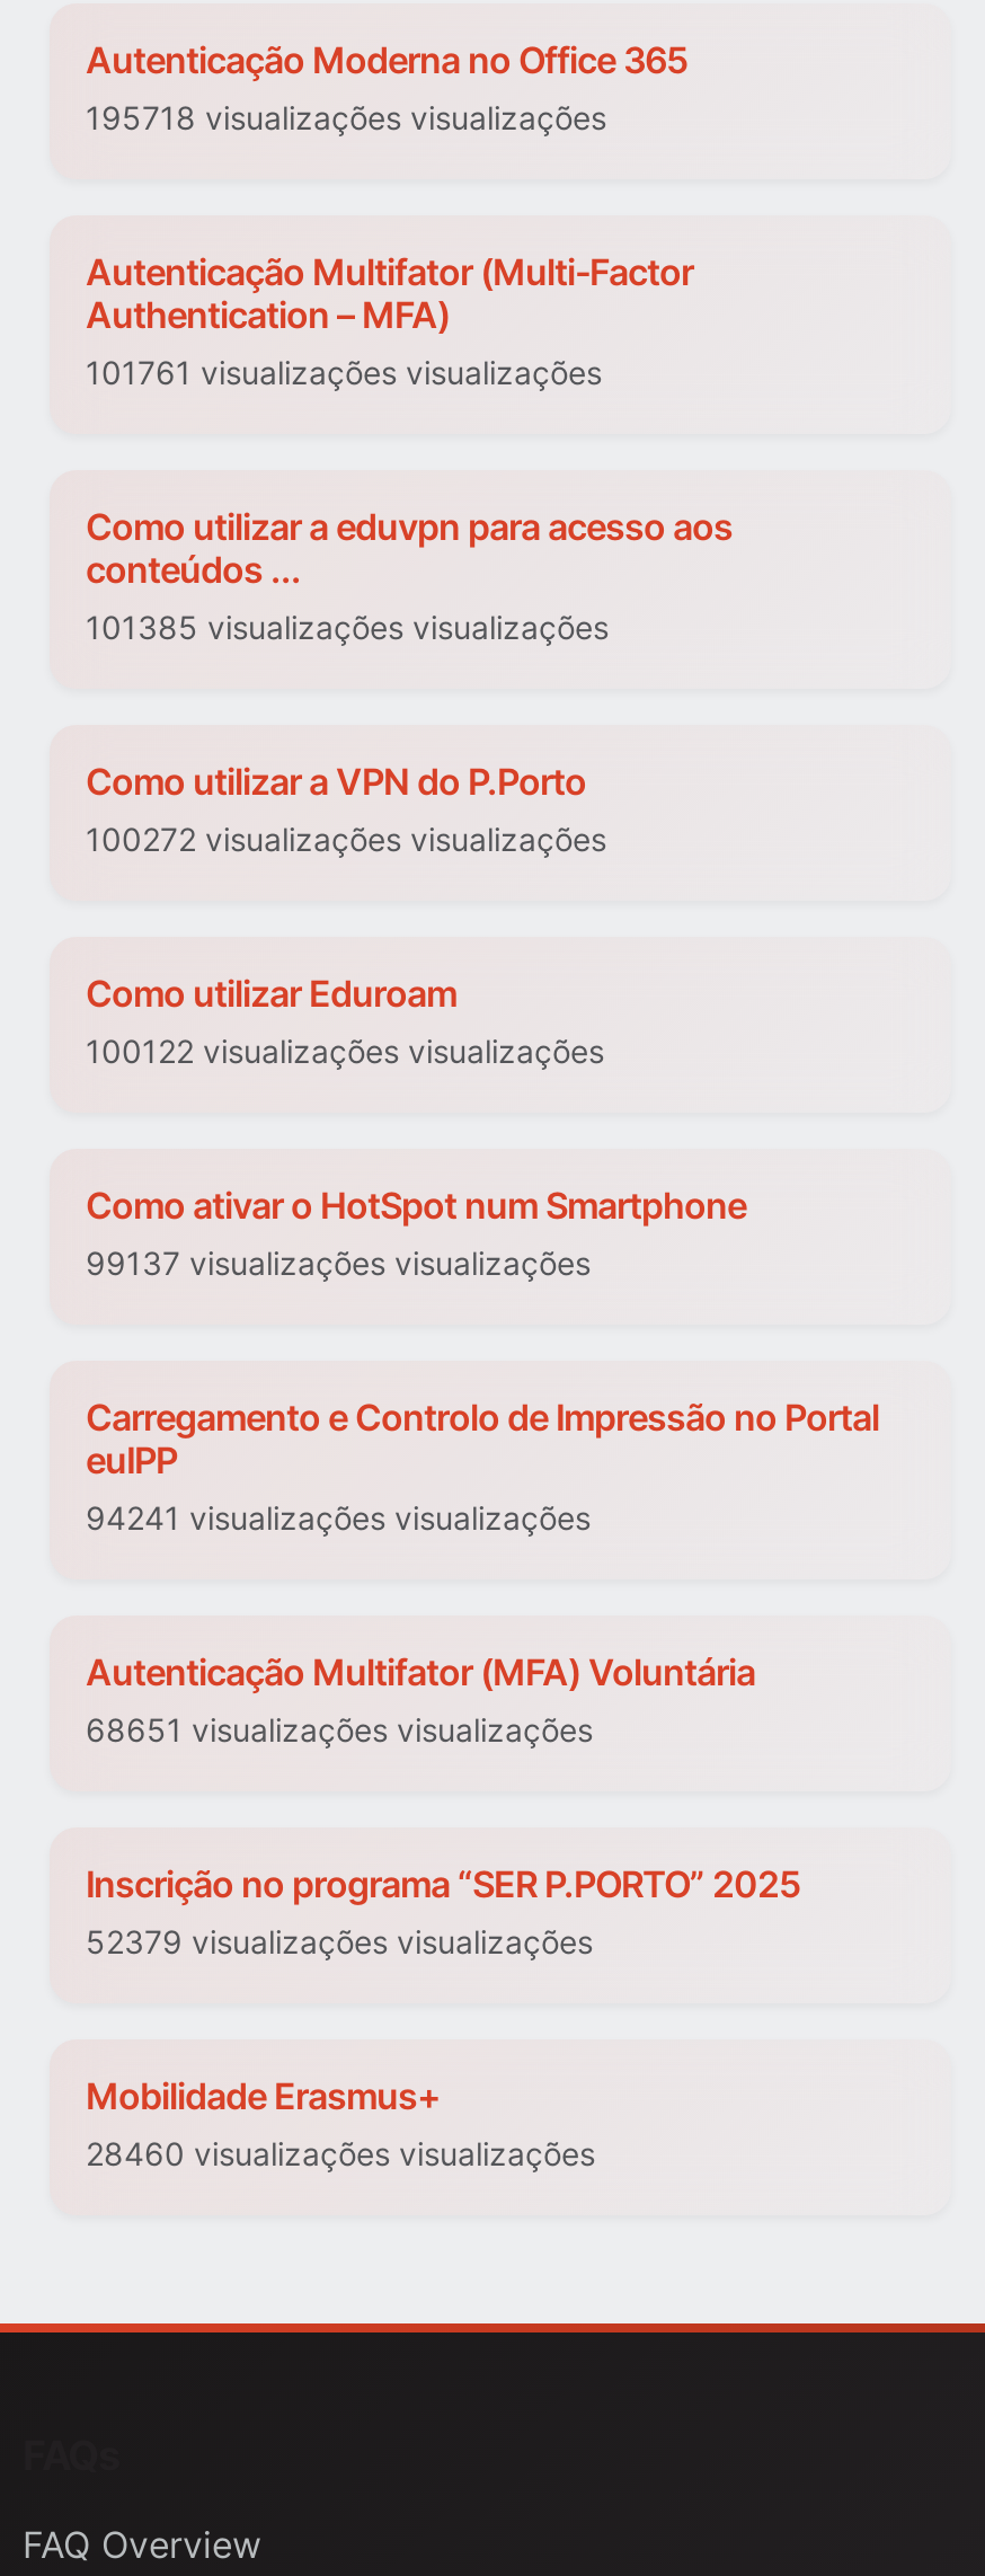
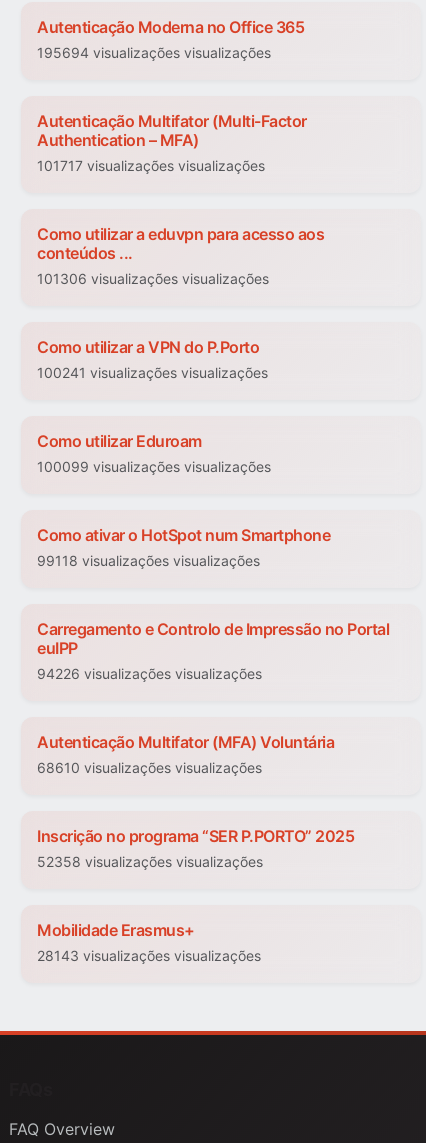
[86,99,606,138] 195718 visualizações visualizações -> [37,44,271,61] 195694 visualizações visualizações
[86,354,602,392] 101761 visualizações visualizações -> [37,157,265,174] 101717 visualizações visualizações
[86,609,609,647] 101385 visualizações visualizações -> [37,270,269,287] 101306 visualizações visualizações
[86,821,606,859] 100272 visualizações visualizações -> [37,364,268,381] 100241 visualizações visualizações
[86,1033,604,1071] 100122 visualizações visualizações -> [37,458,271,475] 100099 visualizações visualizações
[86,1245,591,1283] 99137 visualizações visualizações -> [37,552,260,569] 99118 visualizações visualizações
[86,1499,591,1538] 94241 visualizações visualizações -> [37,665,262,682] 94226 visualizações visualizações
[86,1711,593,1750] 68651 visualizações visualizações -> [37,759,262,776] 68610 visualizações visualizações
[86,1923,593,1962] 52379 visualizações visualizações -> [37,853,263,870] 52358 visualizações visualizações
[86,2135,595,2174] 28460 visualizações visualizações -> [37,947,261,964] 28143 visualizações visualizações

